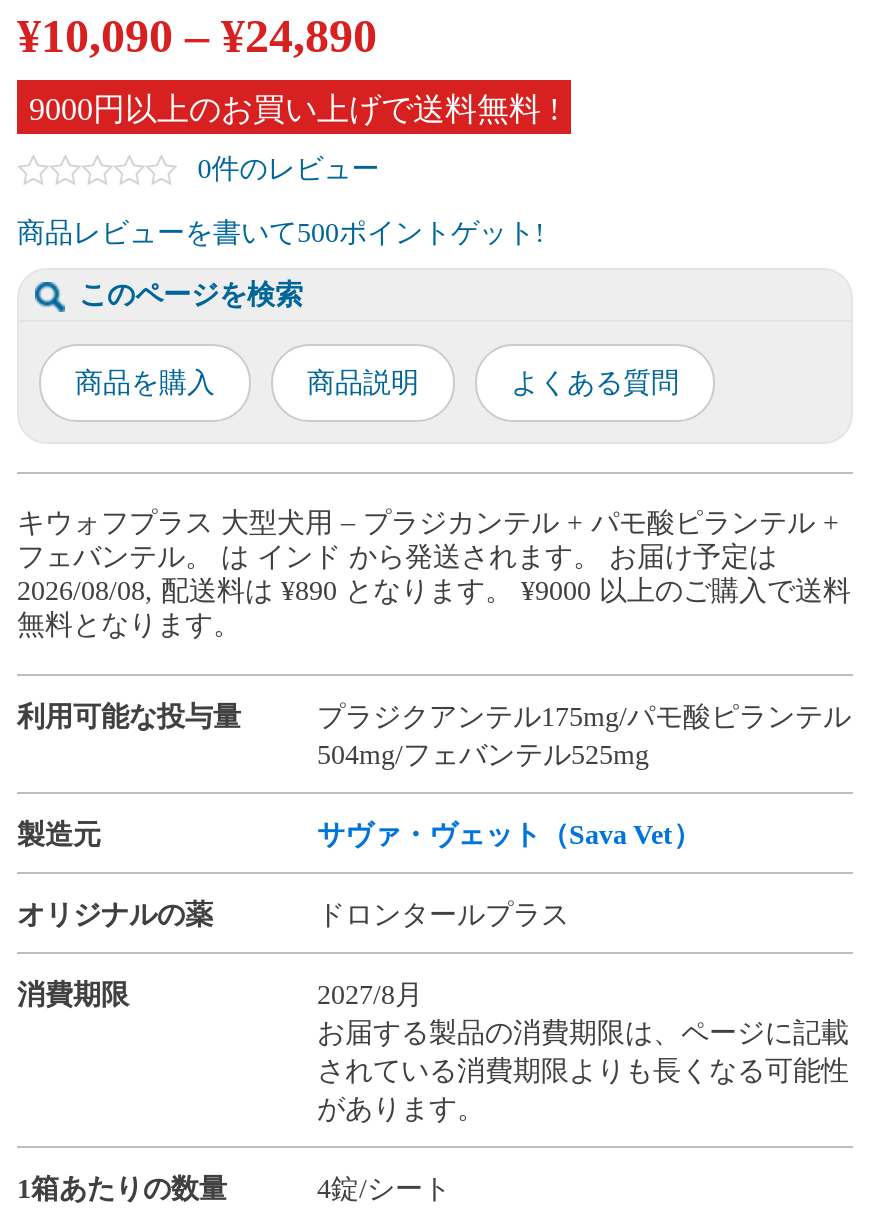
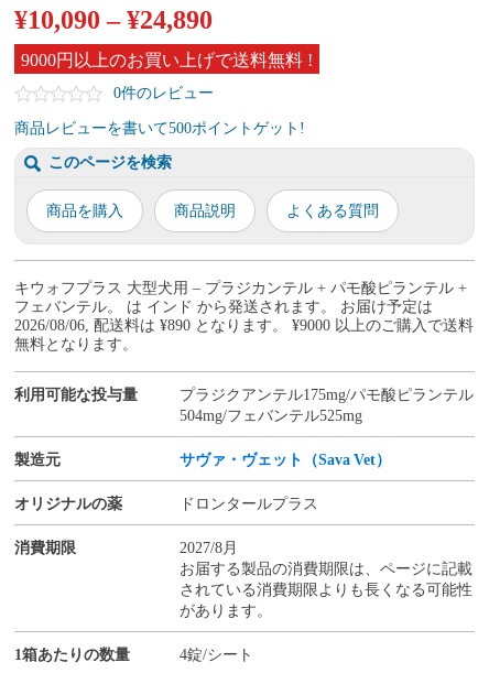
[17,575,851,605] 2026/08/08, 配送料は ¥890 となります。 ¥9000 以上のご購入で送料 -> [14,317,474,333] 2026/08/06, 配送料は ¥890 となります。 ¥9000 以上のご購入で送料

